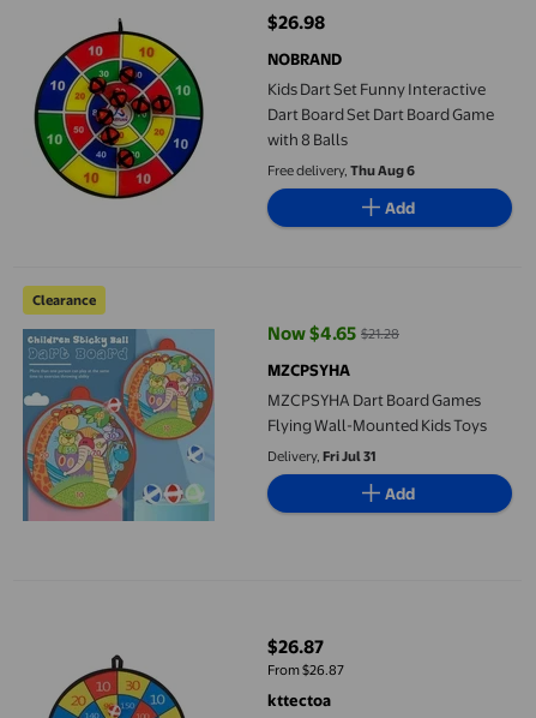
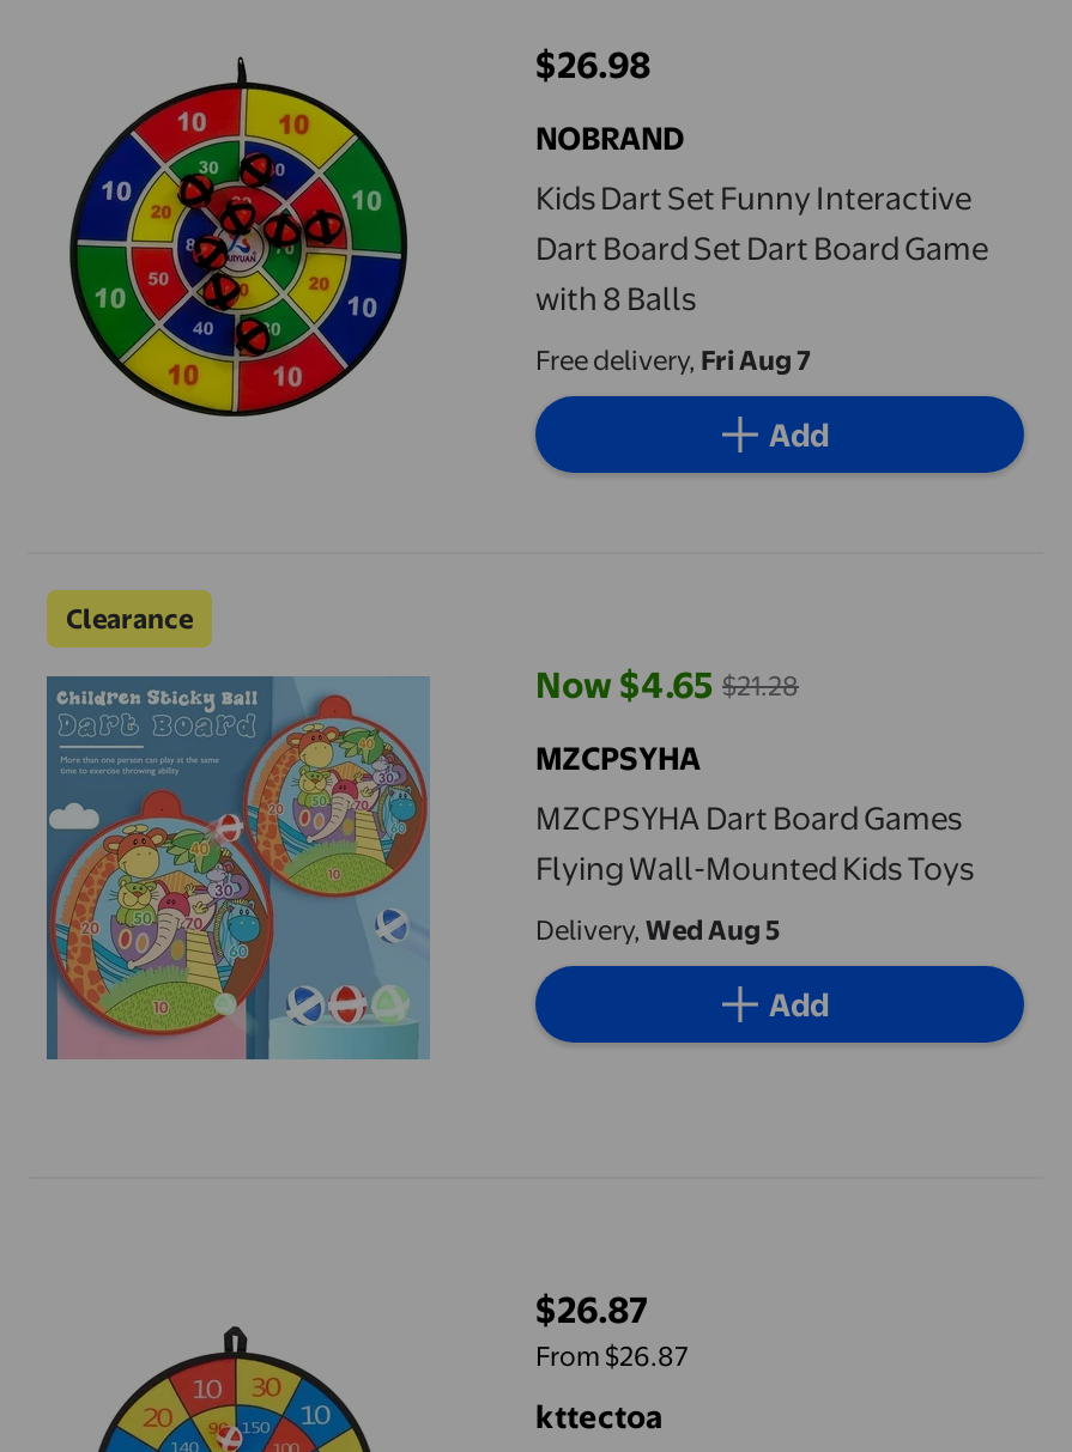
[267,162,415,179] Free delivery, Thu Aug 6 -> [535,344,811,377] Free delivery, Fri Aug 7
[267,448,377,465] Delivery, Fri Jul 31 -> [535,913,780,947] Delivery, Wed Aug 5

